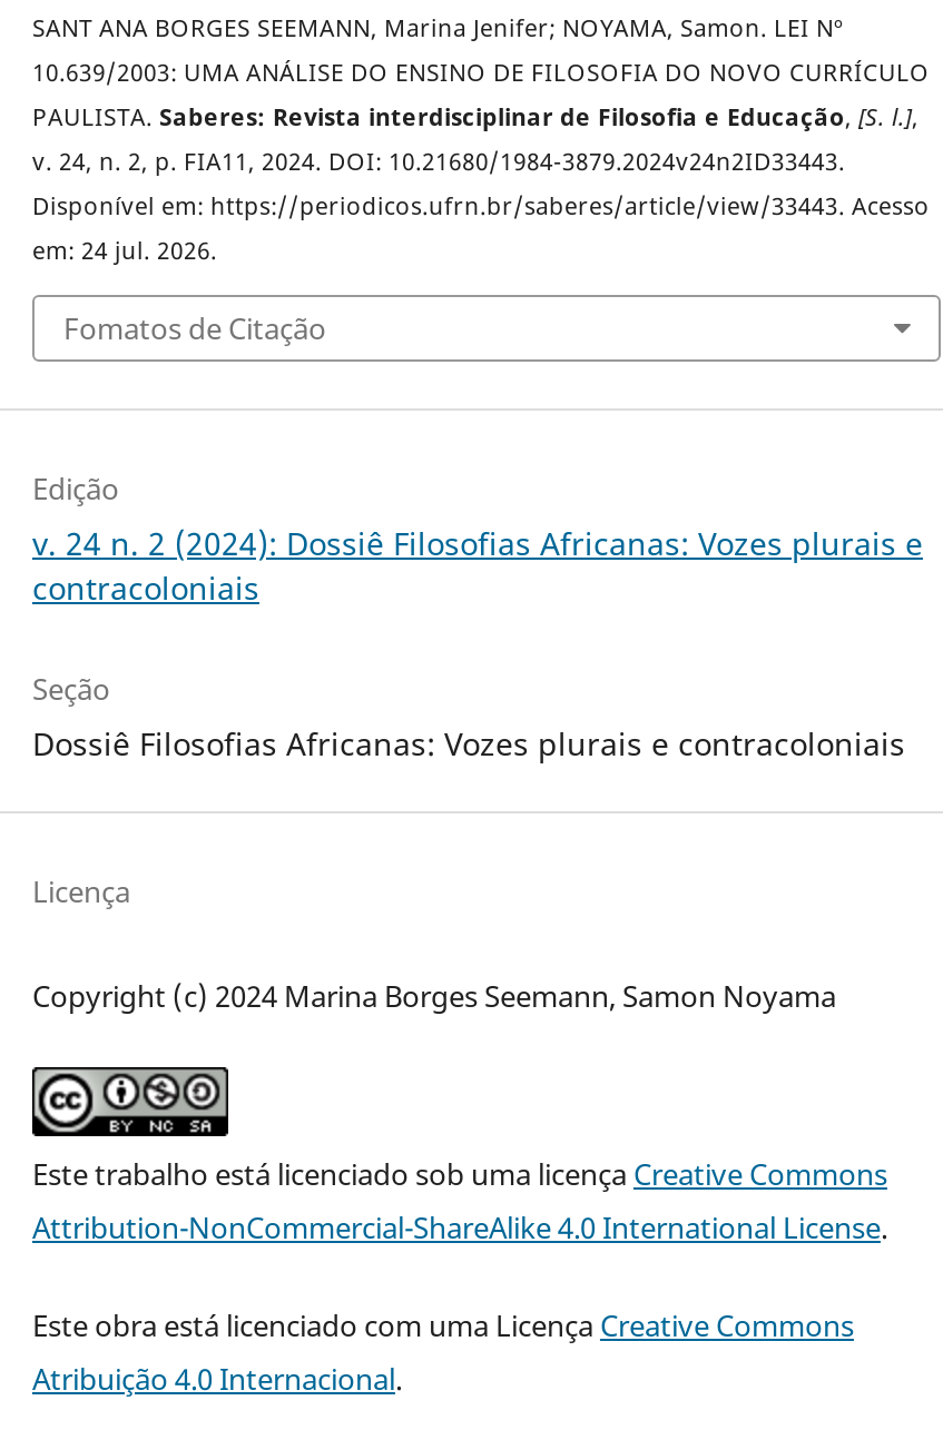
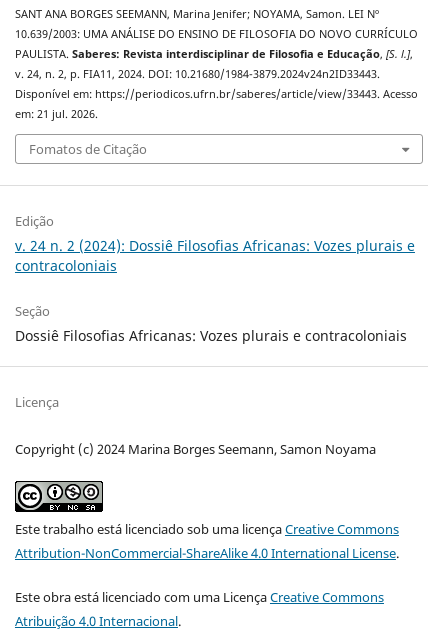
[32,235,217,266] em: 24 jul. 2026. -> [15,107,98,121] em: 21 jul. 2026.

